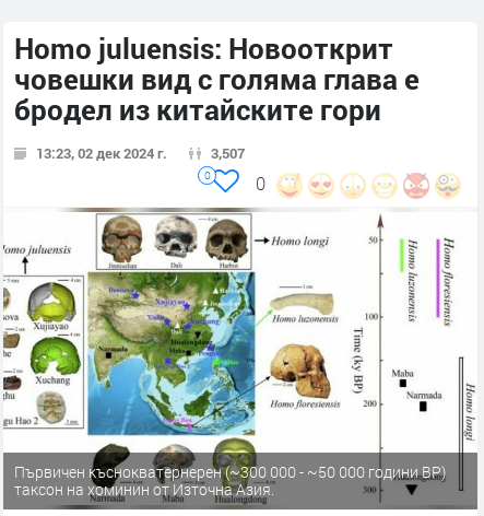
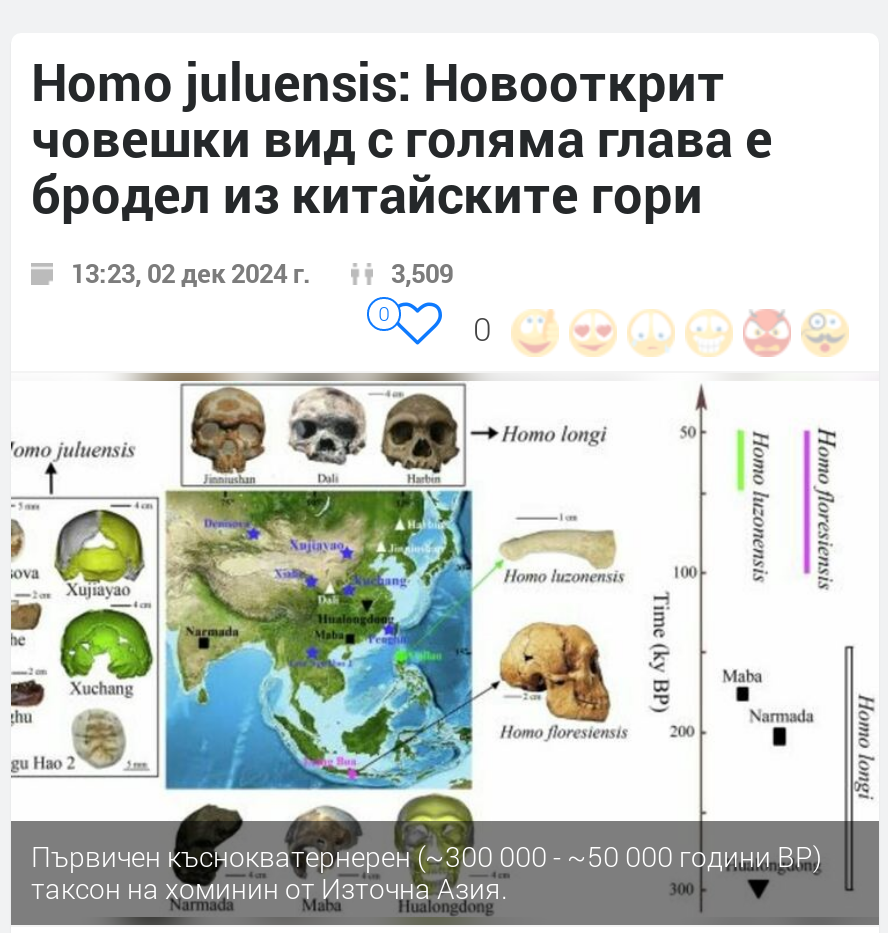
[211,143,245,163] 3,507 -> [391,255,453,291] 3,509

